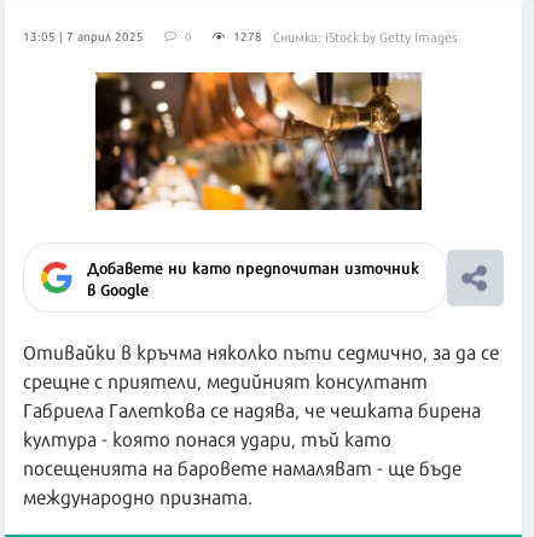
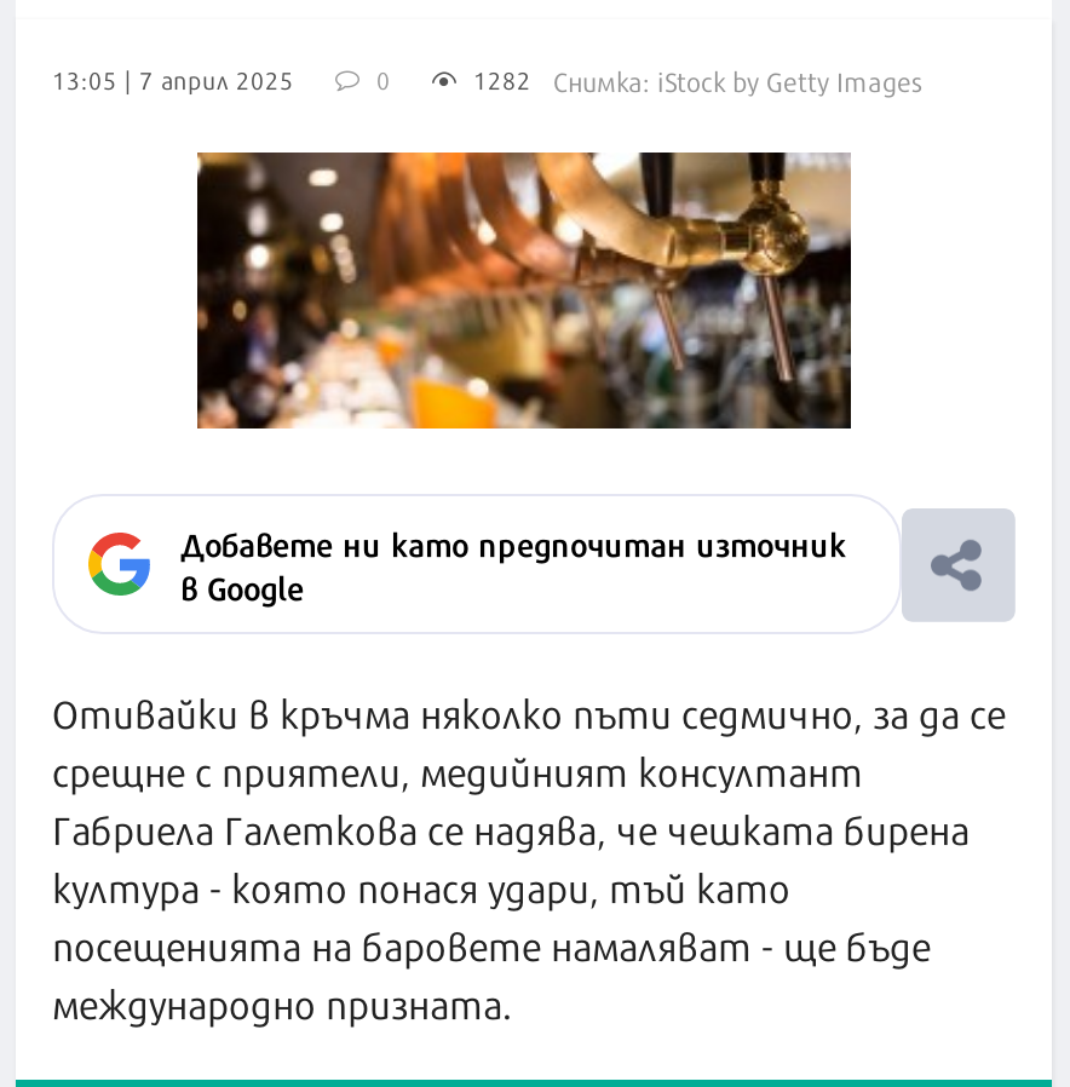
[233,27,457,46] 1278 Снимка: iStock by Getty Images -> [473,61,921,100] 1282 Снимка: iStock by Getty Images

